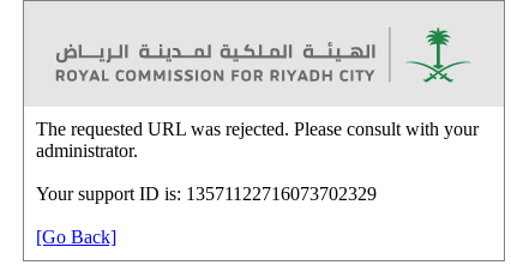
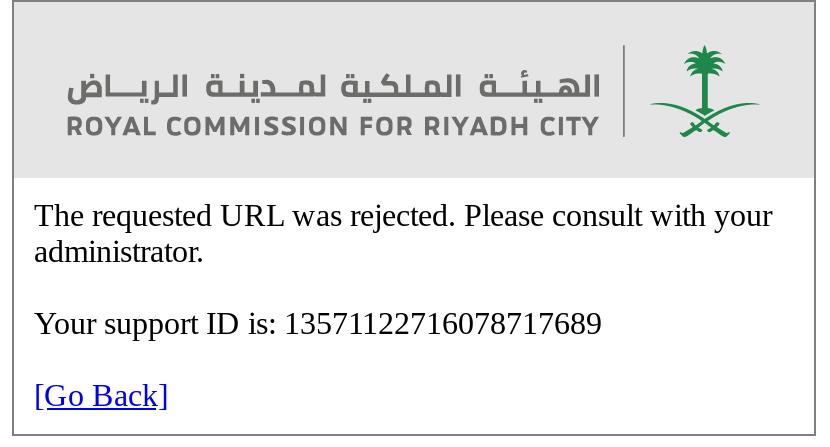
[36,183,377,203] Your support ID is: 13571122716073702329 -> [34,305,602,339] Your support ID is: 13571122716078717689

